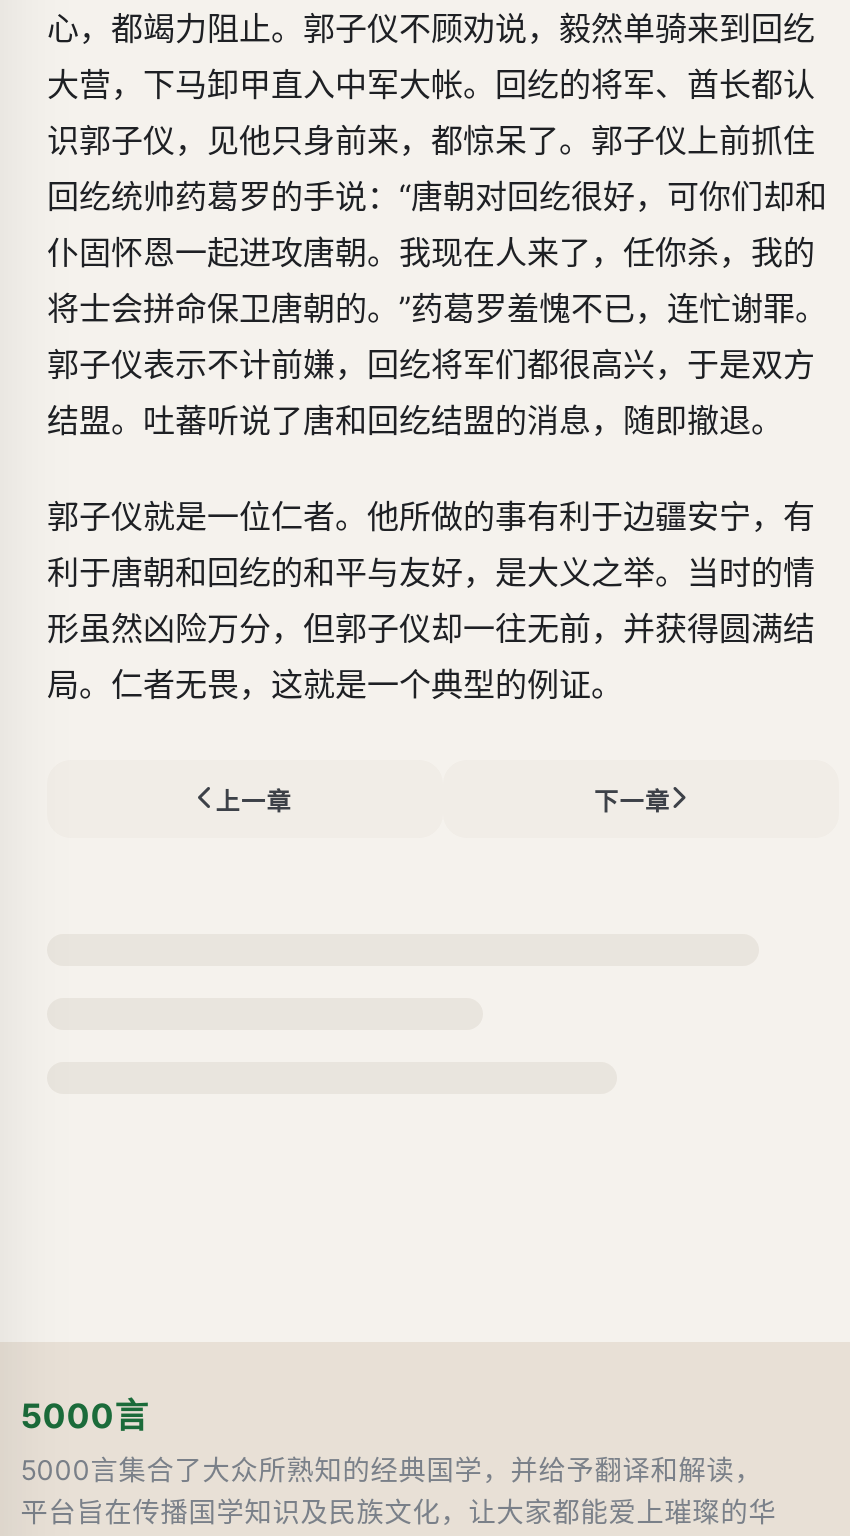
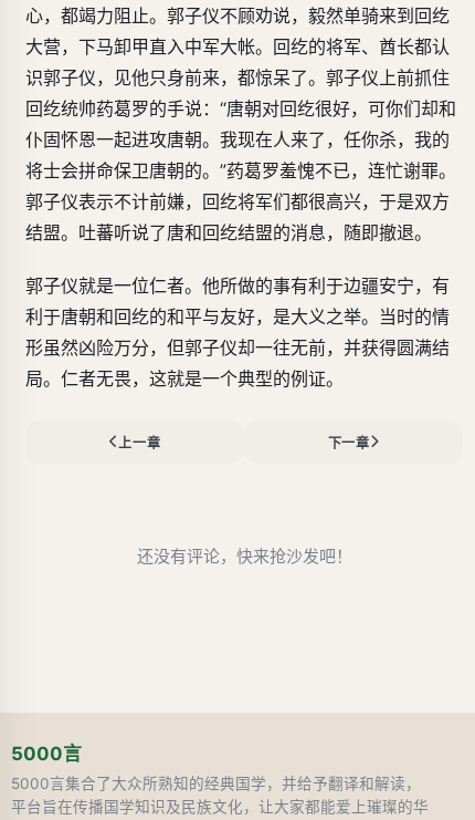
none -> [136,546,352,567] 还没有评论，快来抢沙发吧！

